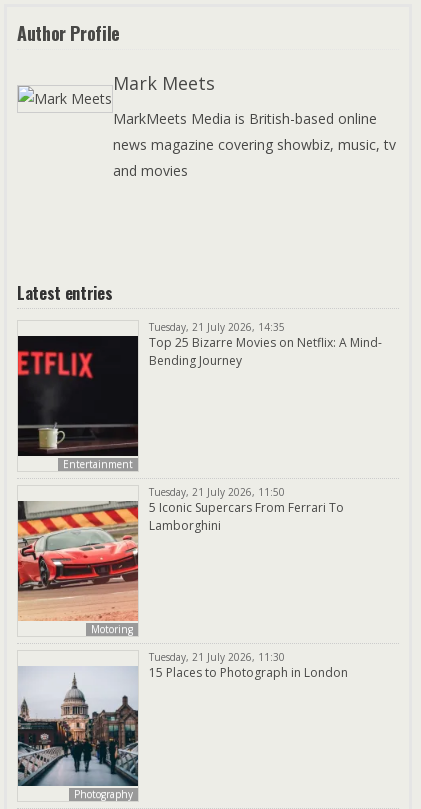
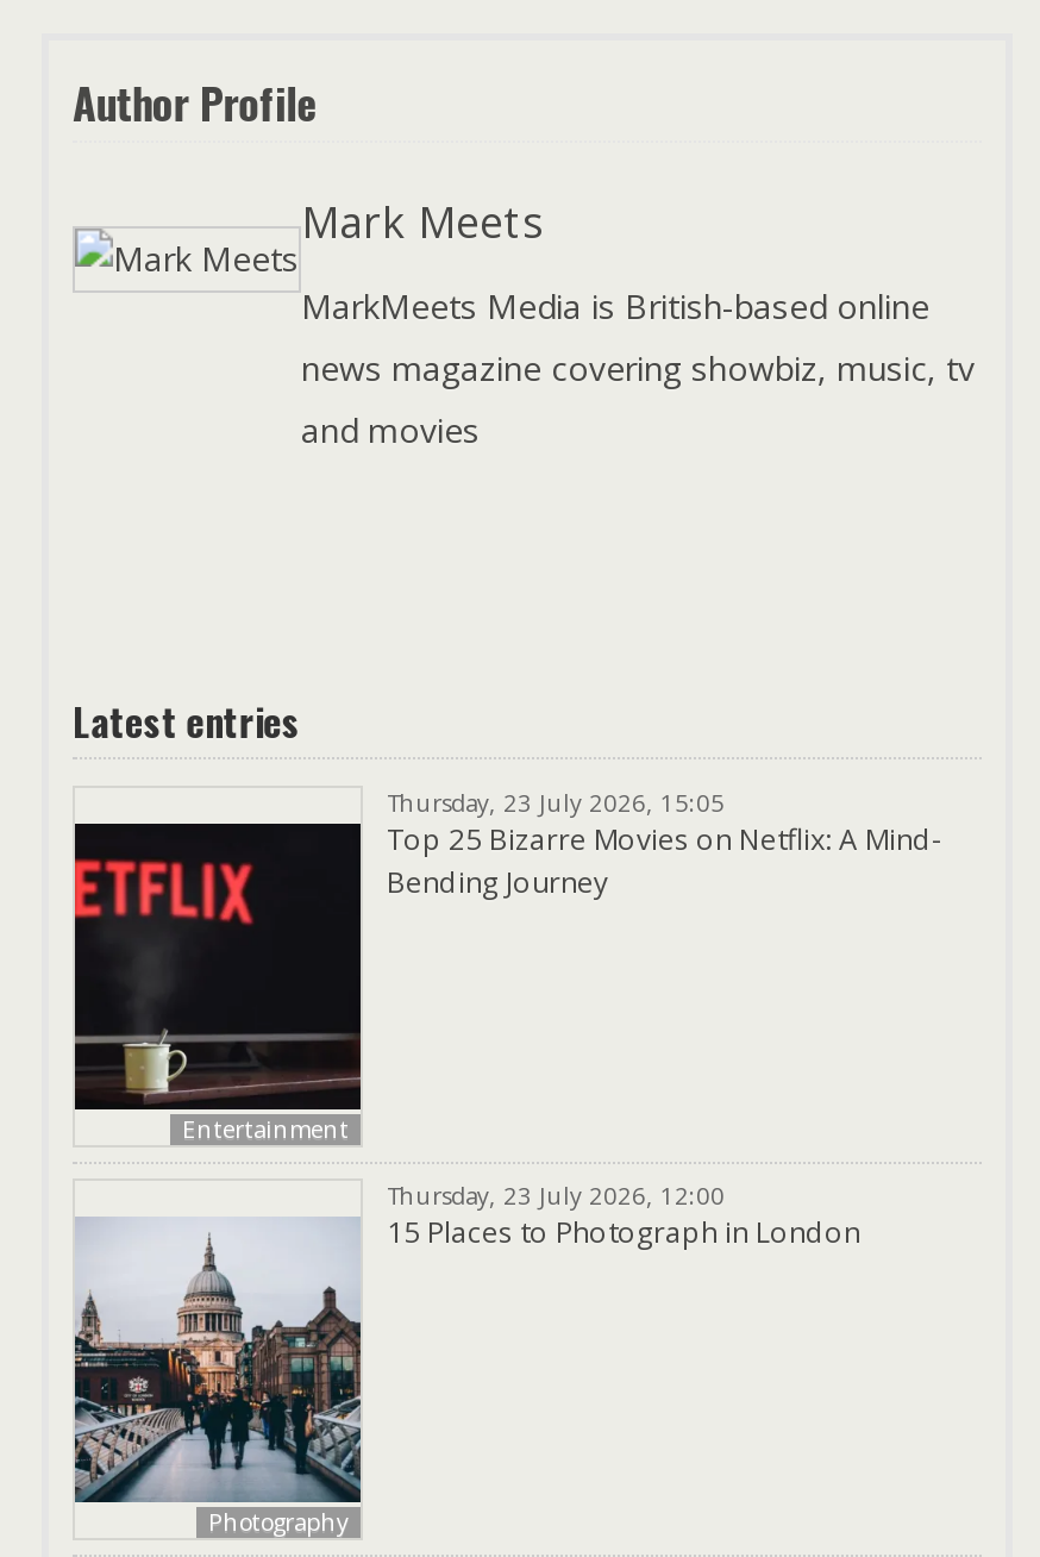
[149,320,285,334] Tuesday, 21 July 2026, 14:35 -> [387,786,725,819] Thursday, 23 July 2026, 15:05
[149,485,344,534] Tuesday, 21 July 2026, 11:50 | 5 Iconic Supercars From Ferrari To | Lamborghini -> none
[17,500,139,637] [image] | Motoring -> none
[149,650,285,664] Tuesday, 21 July 2026, 11:30 -> [387,1179,725,1212] Thursday, 23 July 2026, 12:00

